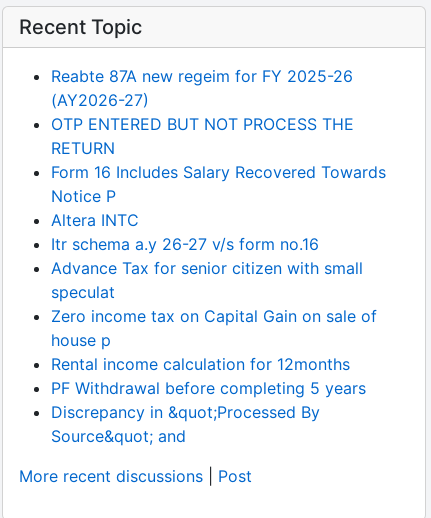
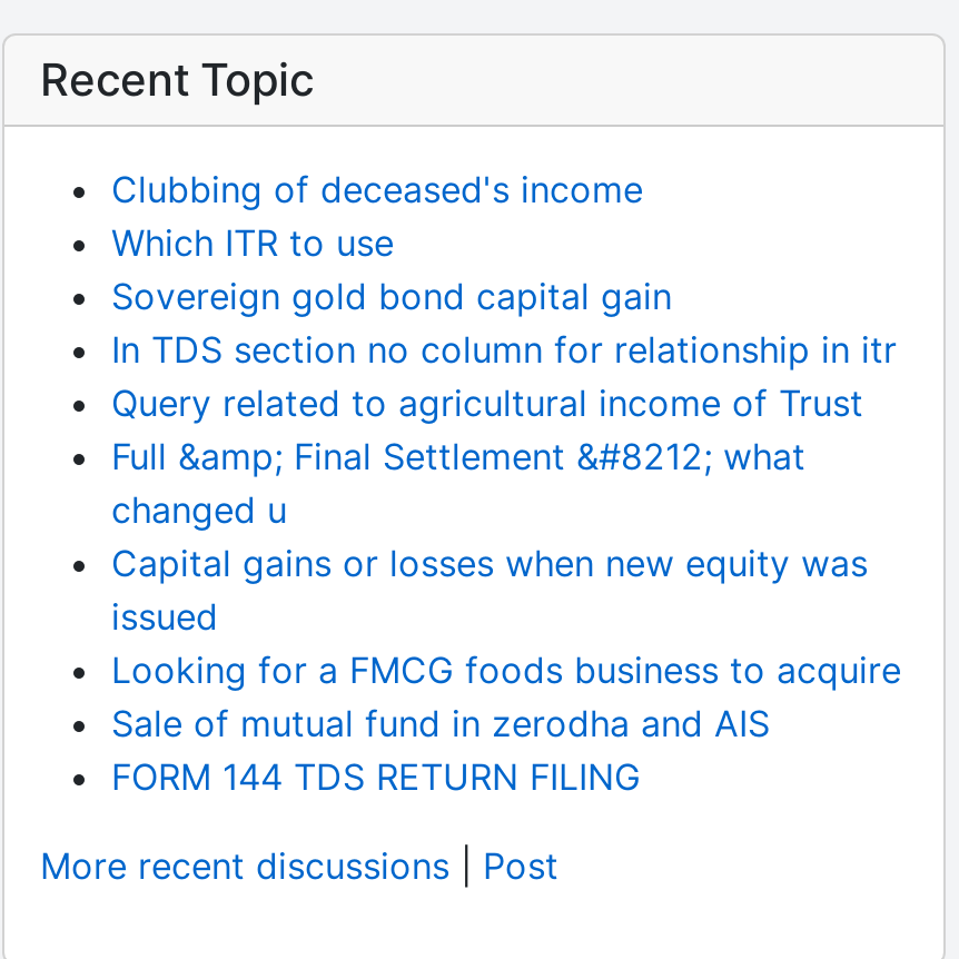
[51,66,386,446] Reabte 87A new regeim for FY 2025-26 | (AY2026-27) | OTP ENTERED BUT NOT PROCESS THE | RETURN | Form 16 Includes Salary Recovered Towards | Notice P | Altera INTC | Itr schema a.y 26-27 v/s form no.16 | Advance Tax for senior citizen with small | speculat | Zero income tax on Capital Gain on sale of | house p | Rental income calculation for 12months | PF Withdrawal before completing 5 years | Discrepancy in &quot;Processed By | Source&quot; and -> [111,167,901,799] Clubbing of deceased's income | Which ITR to use | Sovereign gold bond capital gain | In TDS section no column for relationship in itr | Query related to agricultural income of Trust | Full &amp; Final Settlement &#8212; what | changed u | Capital gains or losses when new equity was | issued | Looking for a FMCG foods business to acquire | Sale of mutual fund in zerodha and AIS | FORM 144 TDS RETURN FILING

